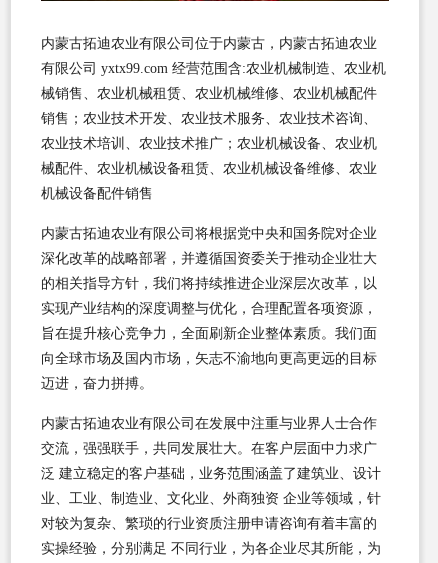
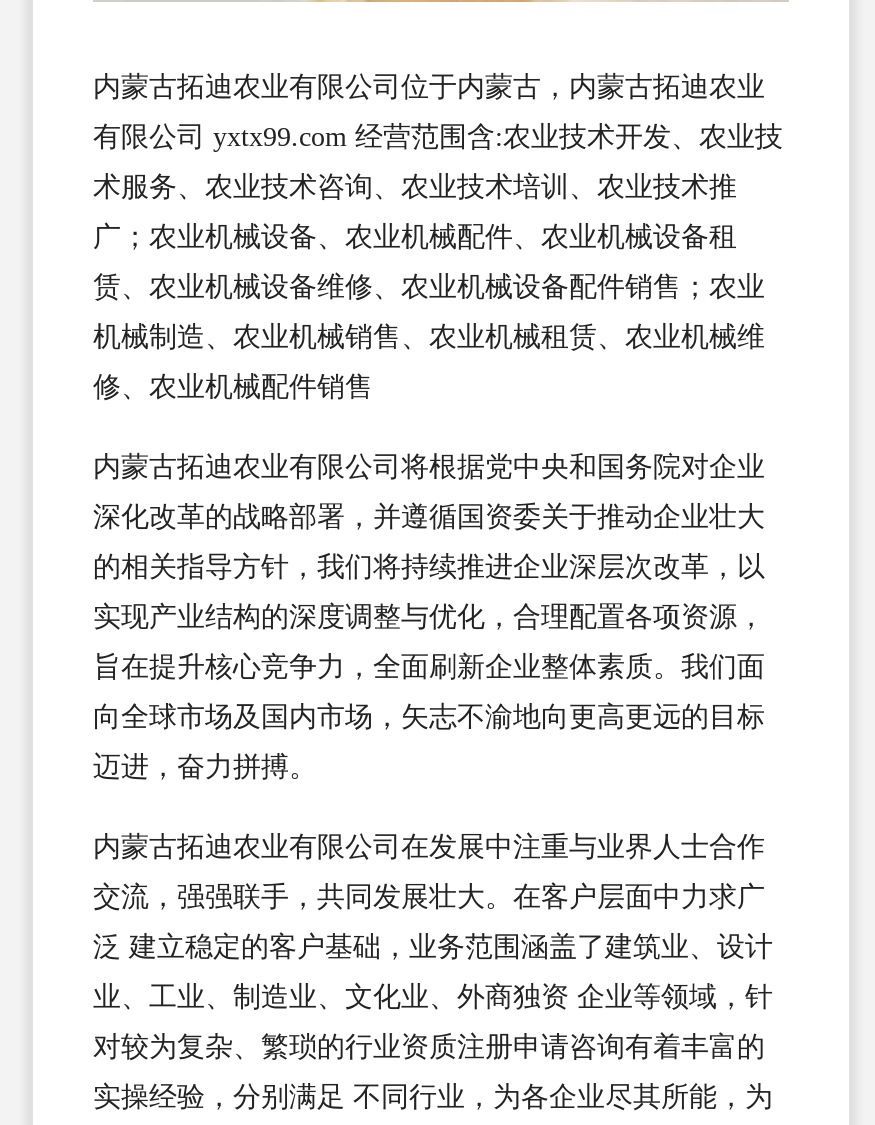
[41,61,386,76] 有限公司 yxtx99.com 经营范围含:农业机械制造、农业机 -> [93,121,783,151] 有限公司 yxtx99.com 经营范围含:农业技术开发、农业技
[41,86,377,101] 械销售、农业机械租赁、农业机械维修、农业机械配件 -> [93,171,737,201] 术服务、农业技术咨询、农业技术培训、农业技术推
[41,111,377,126] 销售；农业技术开发、农业技术服务、农业技术咨询、 -> [93,221,737,251] 广；农业机械设备、农业机械配件、农业机械设备租
[41,136,377,151] 农业技术培训、农业技术推广；农业机械设备、农业机 -> [93,271,765,301] 赁、农业机械设备维修、农业机械设备配件销售；农业
[41,161,377,176] 械配件、农业机械设备租赁、农业机械设备维修、农业 -> [93,321,765,351] 机械制造、农业机械销售、农业机械租赁、农业机械维
[41,186,153,201] 机械设备配件销售 -> [93,371,373,401] 修、农业机械配件销售

